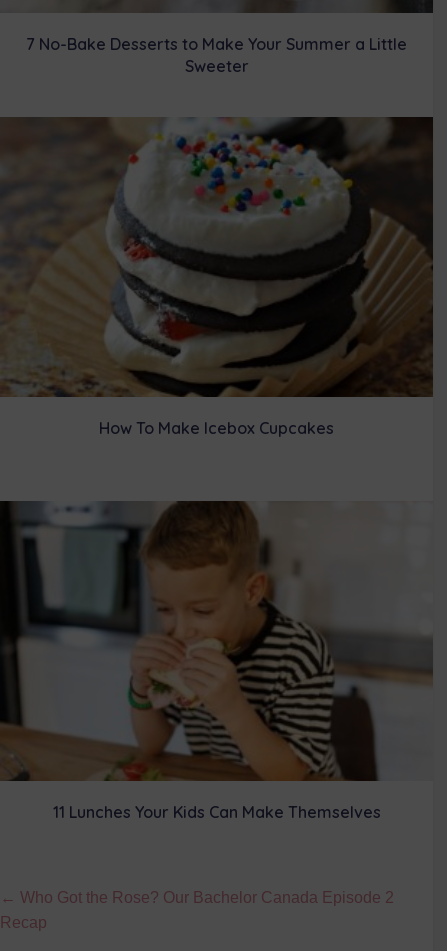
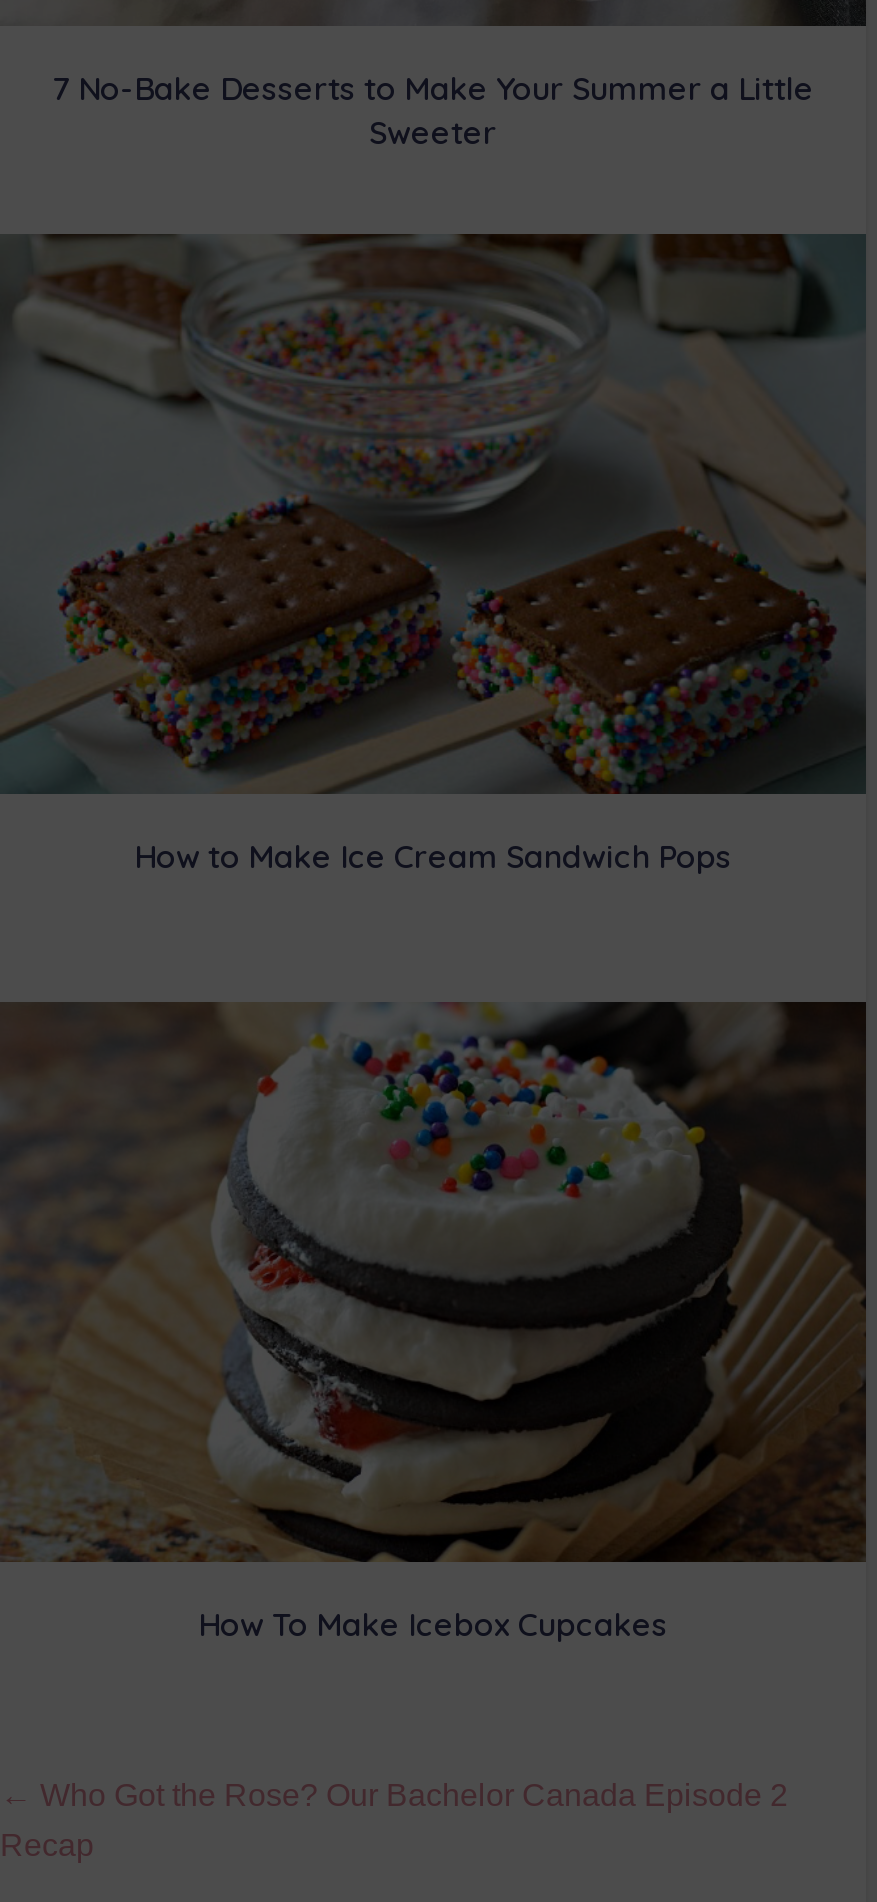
none -> [6,232,866,876] [image] | How to Make Ice Cream Sandwich Pops
moved [0,116,434,438] -> [0,1000,868,1644]: [image] | How To Make Icebox Cupcakes
[3,500,433,822] [image] | 11 Lunches Your Kids Can Make Themselves -> none

